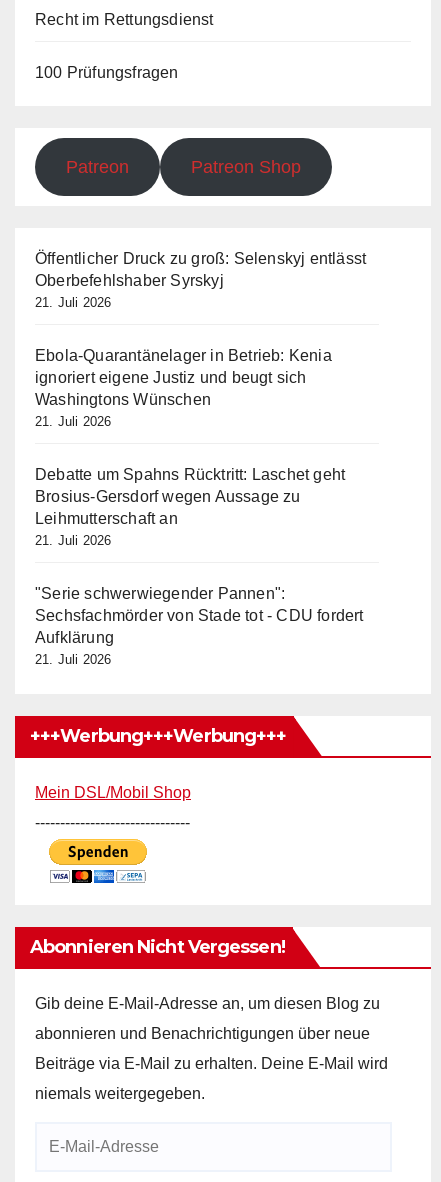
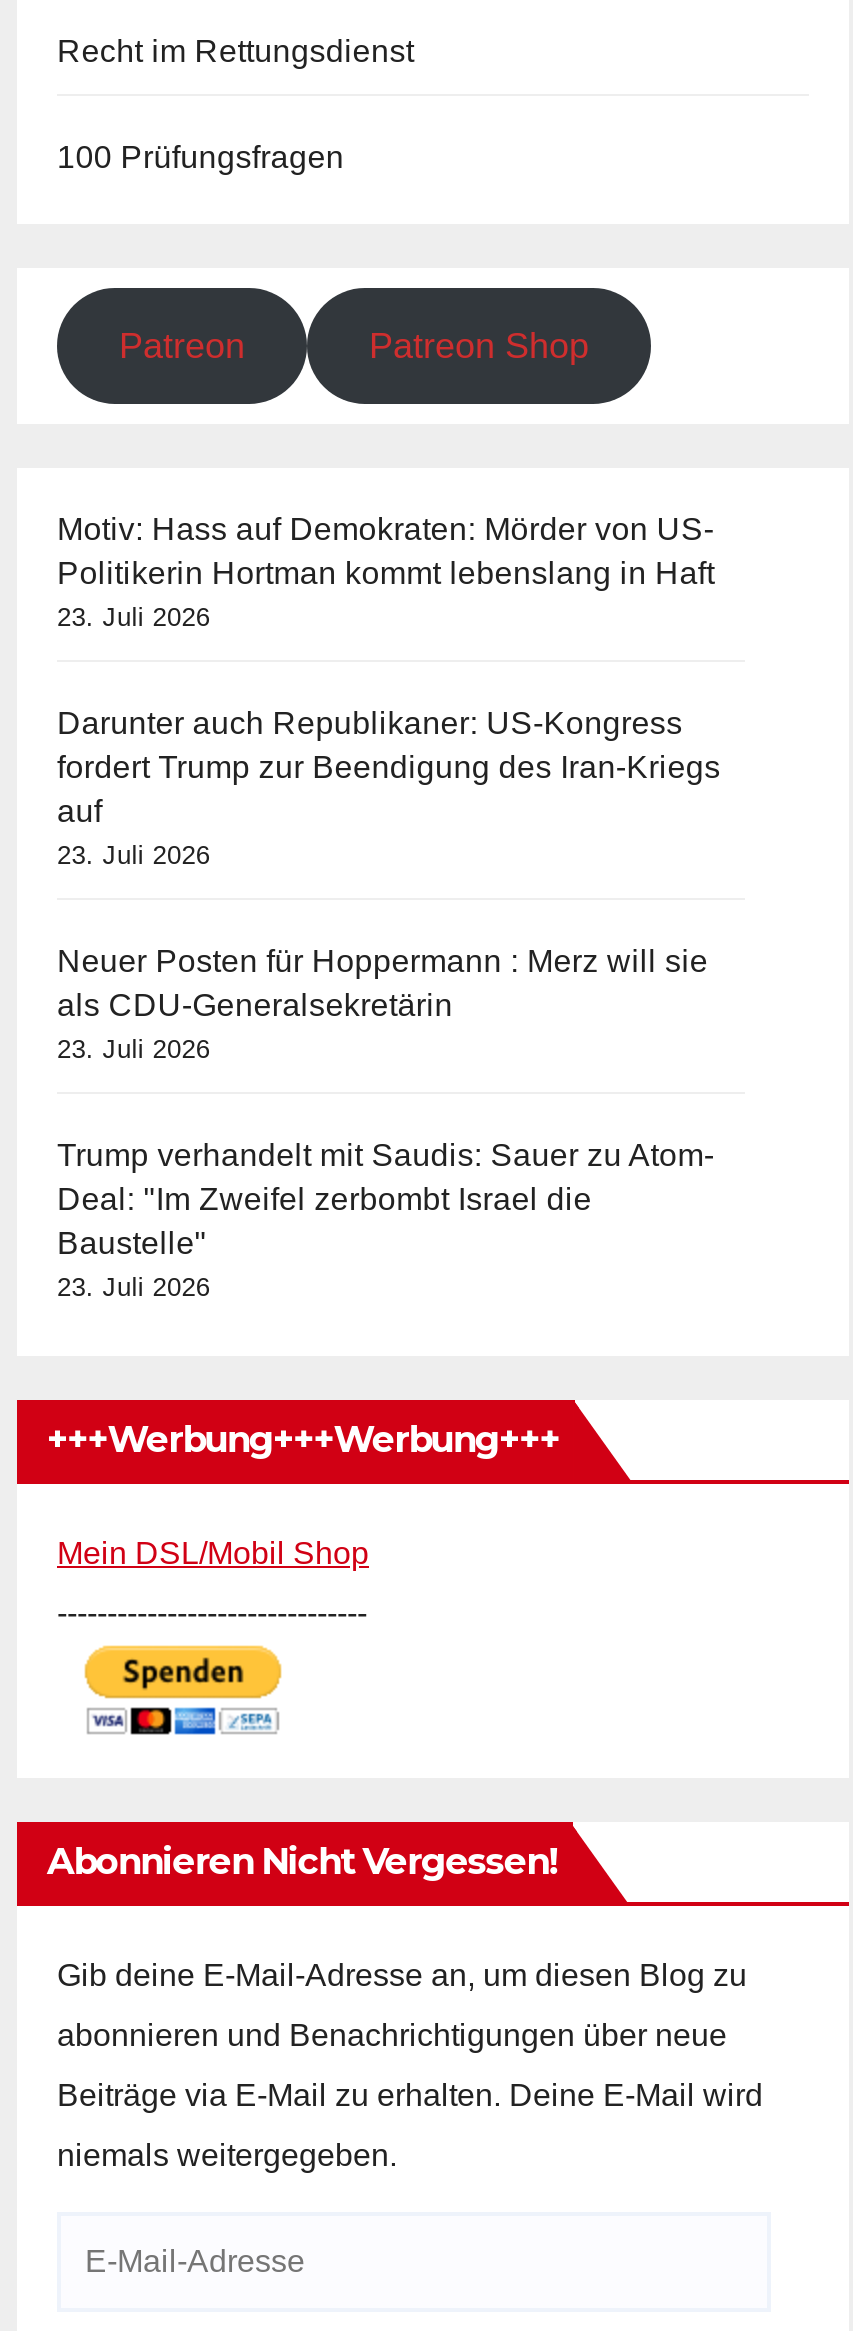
[35,250,366,310] Öffentlicher Druck zu groß: Selenskyj entlässt | Oberbefehlshaber Syrskyj | 21. Juli 2026 -> [57,513,715,633] Motiv: Hass auf Demokraten: Mörder von US- | Politikerin Hortman kommt lebenslang in Haft | 23. Juli 2026
[35,347,332,429] Ebola-Quarantänelager in Betrieb: Kenia | ignoriert eigene Justiz und beugt sich | Washingtons Wünschen | 21. Juli 2026 -> [57,707,721,871] Darunter auch Republikaner: US-Kongress | fordert Trump zur Beendigung des Iran-Kriegs | auf | 23. Juli 2026
[35,466,345,548] Debatte um Spahns Rücktritt: Laschet geht | Brosius-Gersdorf wegen Aussage zu | Leihmutterschaft an | 21. Juli 2026 -> [57,945,708,1065] Neuer Posten für Hoppermann : Merz will sie | als CDU-Generalsekretärin | 23. Juli 2026
[35,585,364,667] "Serie schwerwiegender Pannen": | Sechsfachmörder von Stade tot - CDU fordert | Aufklärung | 21. Juli 2026 -> [57,1139,714,1303] Trump verhandelt mit Saudis: Sauer zu Atom- | Deal: "Im Zweifel zerbombt Israel die | Baustelle" | 23. Juli 2026

